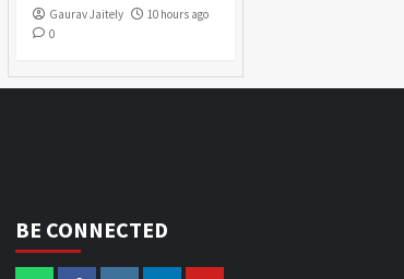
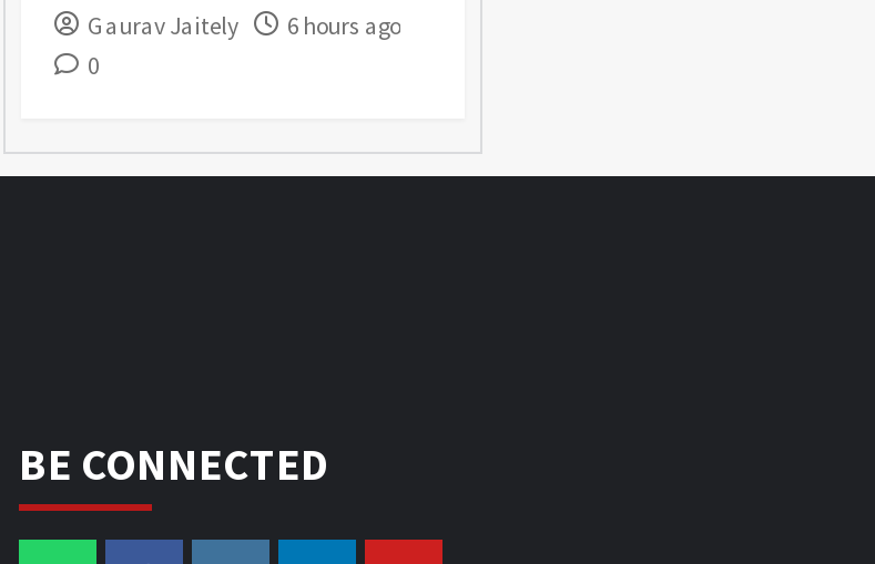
[49,6,209,22] Gaurav Jaitely 10 hours ago -> [88,10,400,41] Gaurav Jaitely 6 hours ago

